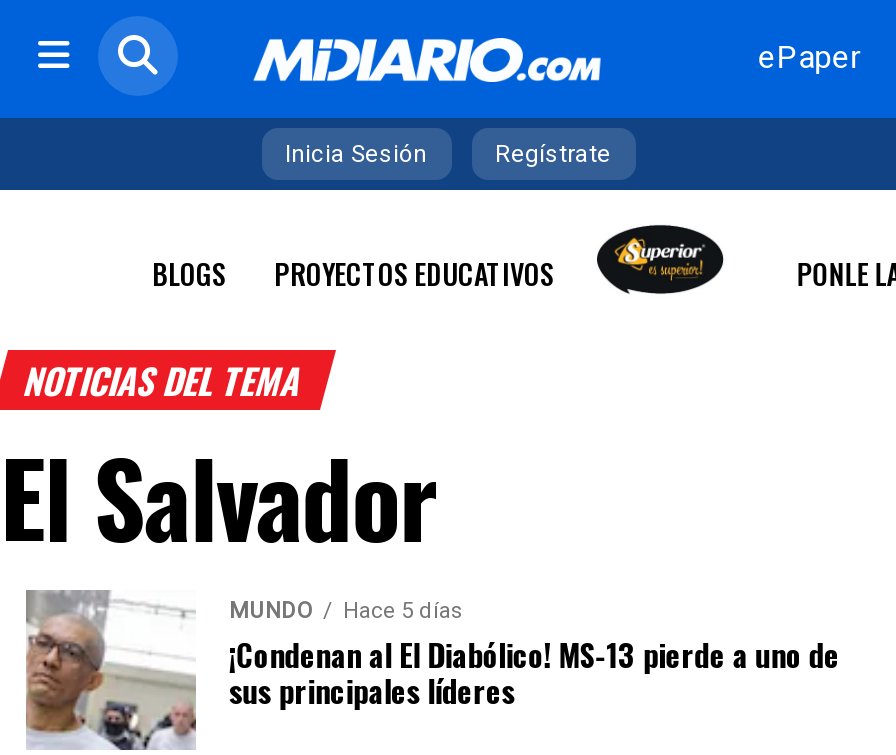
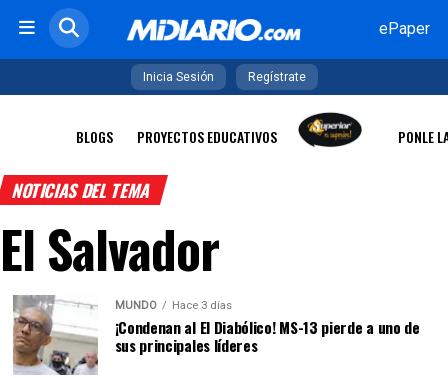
[229,598,463,624] MUNDO Hace 5 días -> [114,299,231,312] MUNDO Hace 3 días

